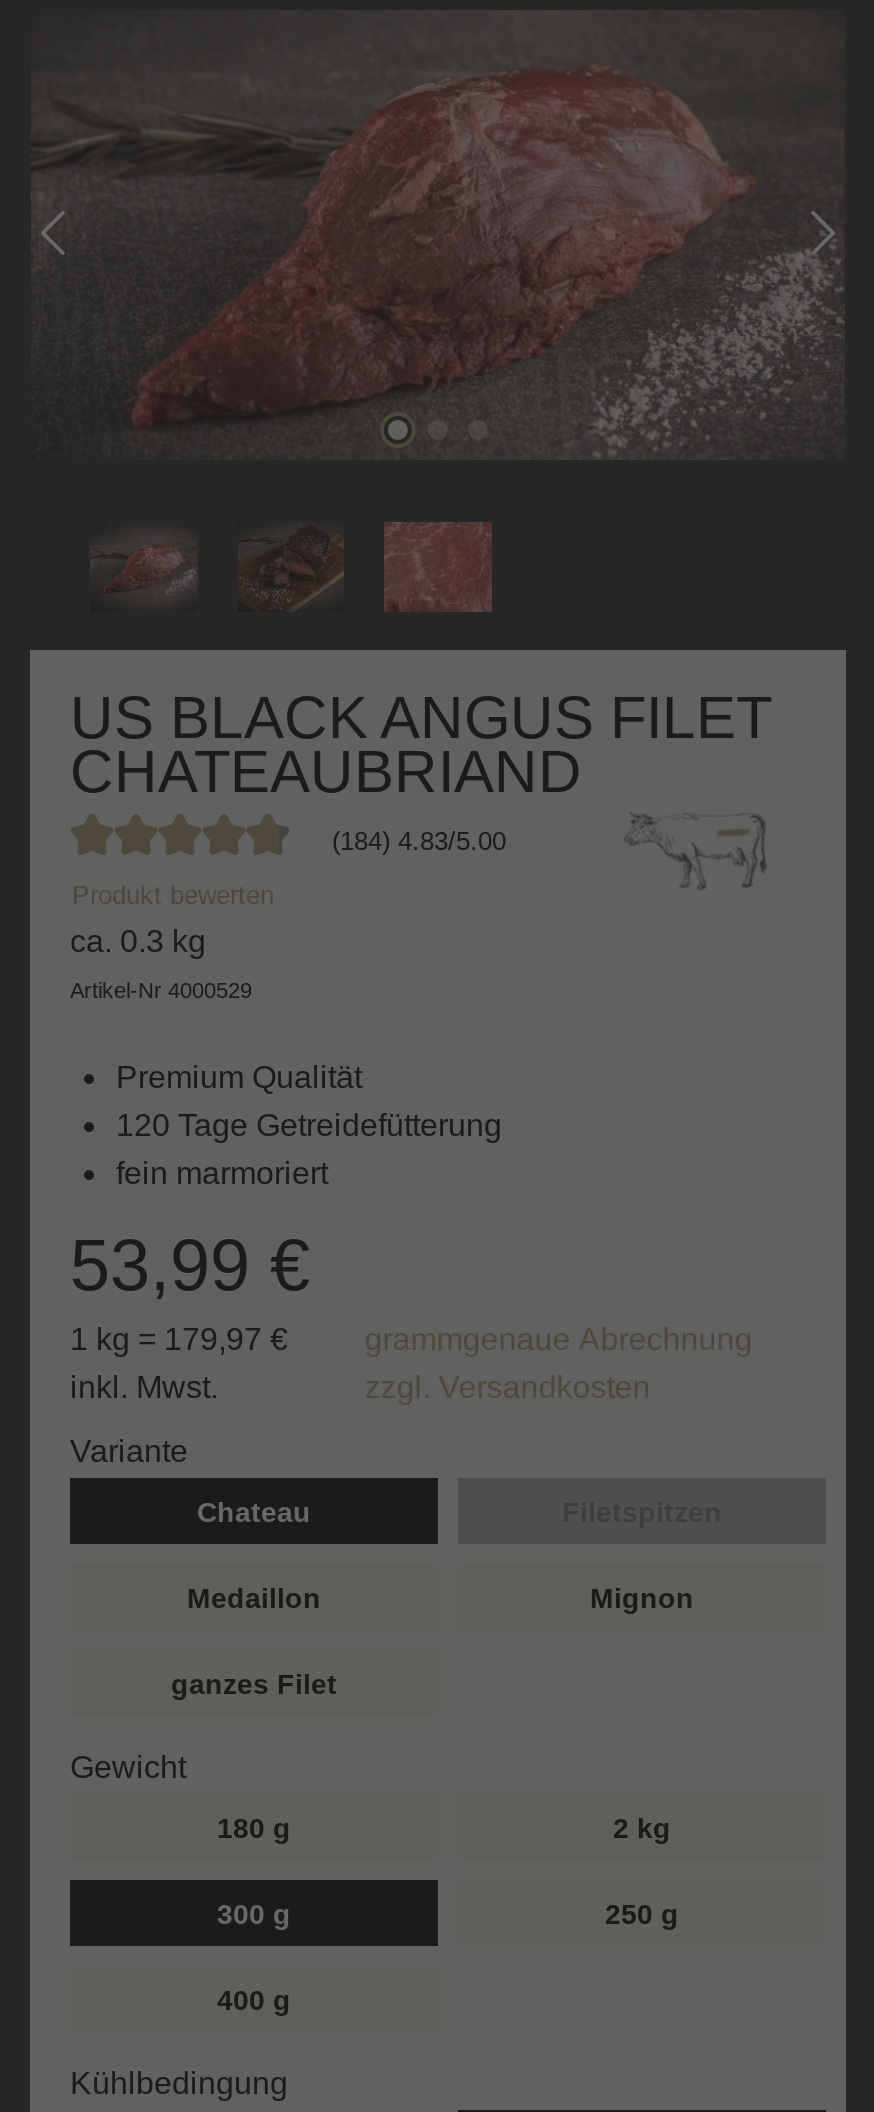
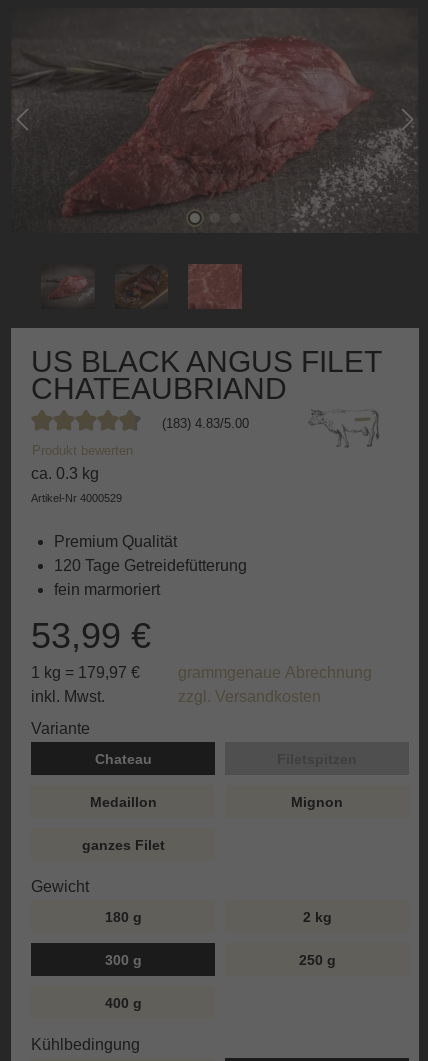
[332,826,506,856] (184) 4.83/5.00 -> [162,416,249,431] (183) 4.83/5.00

